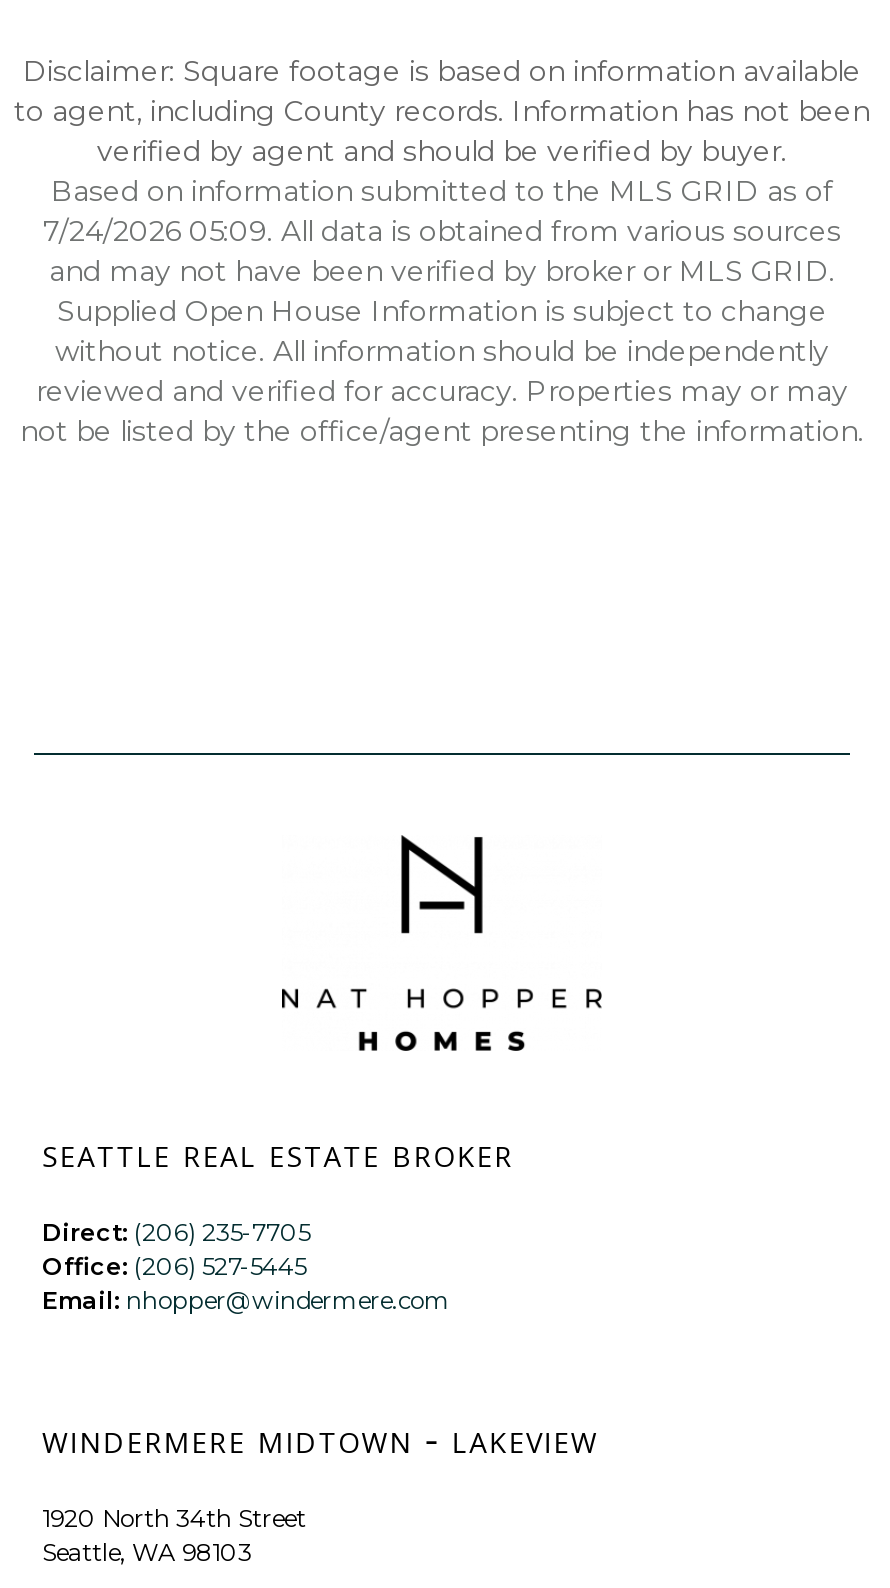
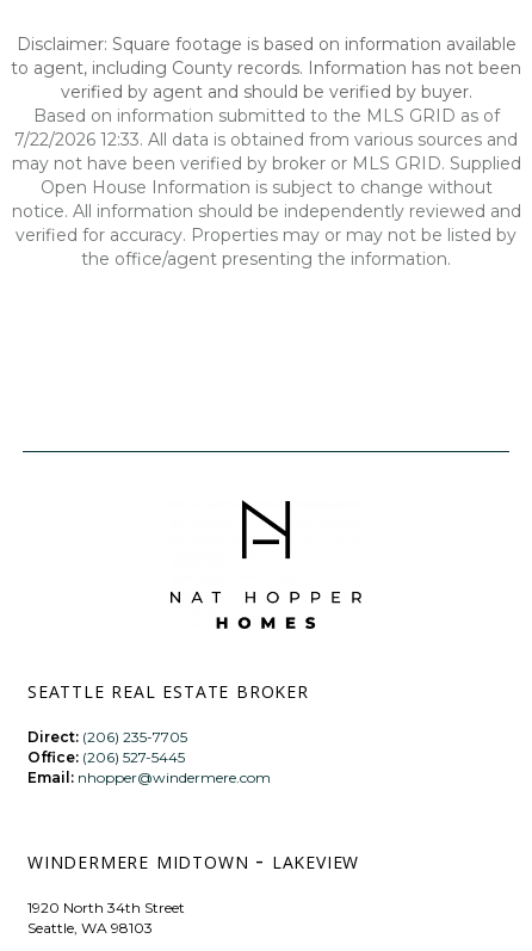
[20,213,864,449] 7/24/2026 05:09. All data is obtained from various sources | and may not have been verified by broker or MLS GRID. | Supplied Open House Information is subject to change | without notice. All information should be independently | reviewed and verified for accuracy. Properties may or may | not be listed by the office/agent presenting the information. -> [11,129,521,270] 7/22/2026 12:33. All data is obtained from various sources and | may not have been verified by broker or MLS GRID. Supplied | Open House Information is subject to change without | notice. All information should be independently reviewed and | verified for accuracy. Properties may or may not be listed by | the office/agent presenting the information.

